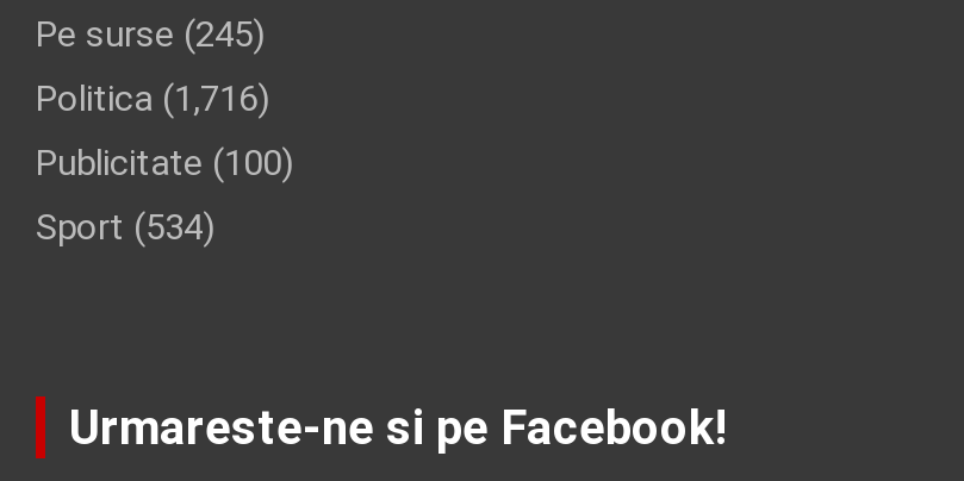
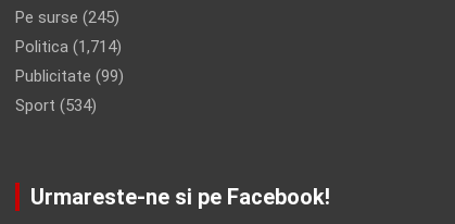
[36,76,269,119] Politica (1,716) -> [15,36,122,56] Politica (1,714)
[36,140,293,183] Publicitate (100) -> [15,66,124,85] Publicitate (99)

